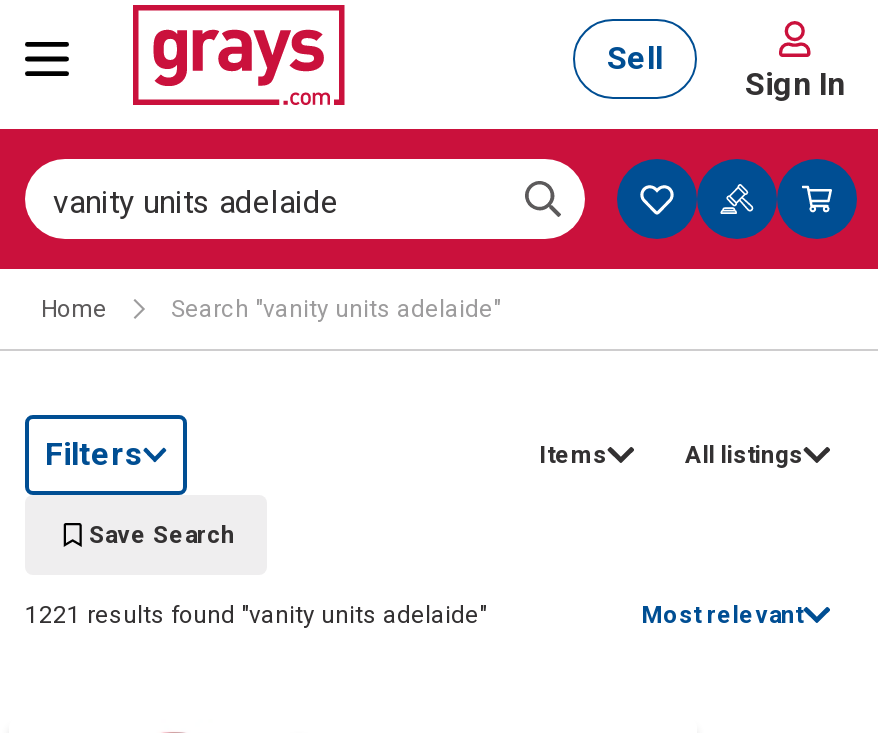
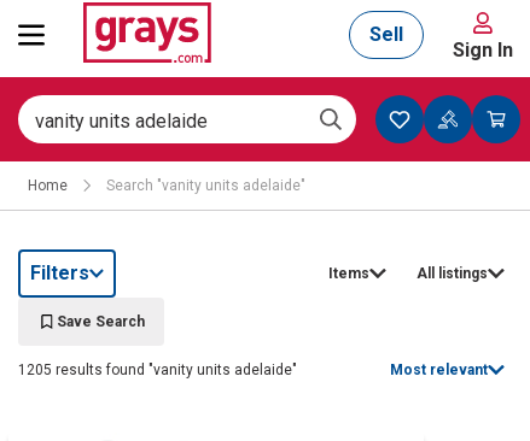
[25,601,487,629] 1221 results found "vanity units adelaide" -> [18,361,297,378] 1205 results found "vanity units adelaide"

